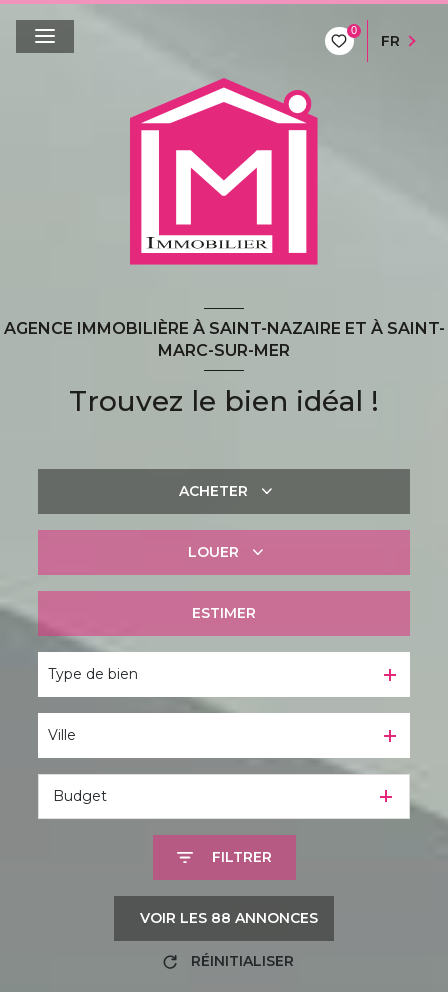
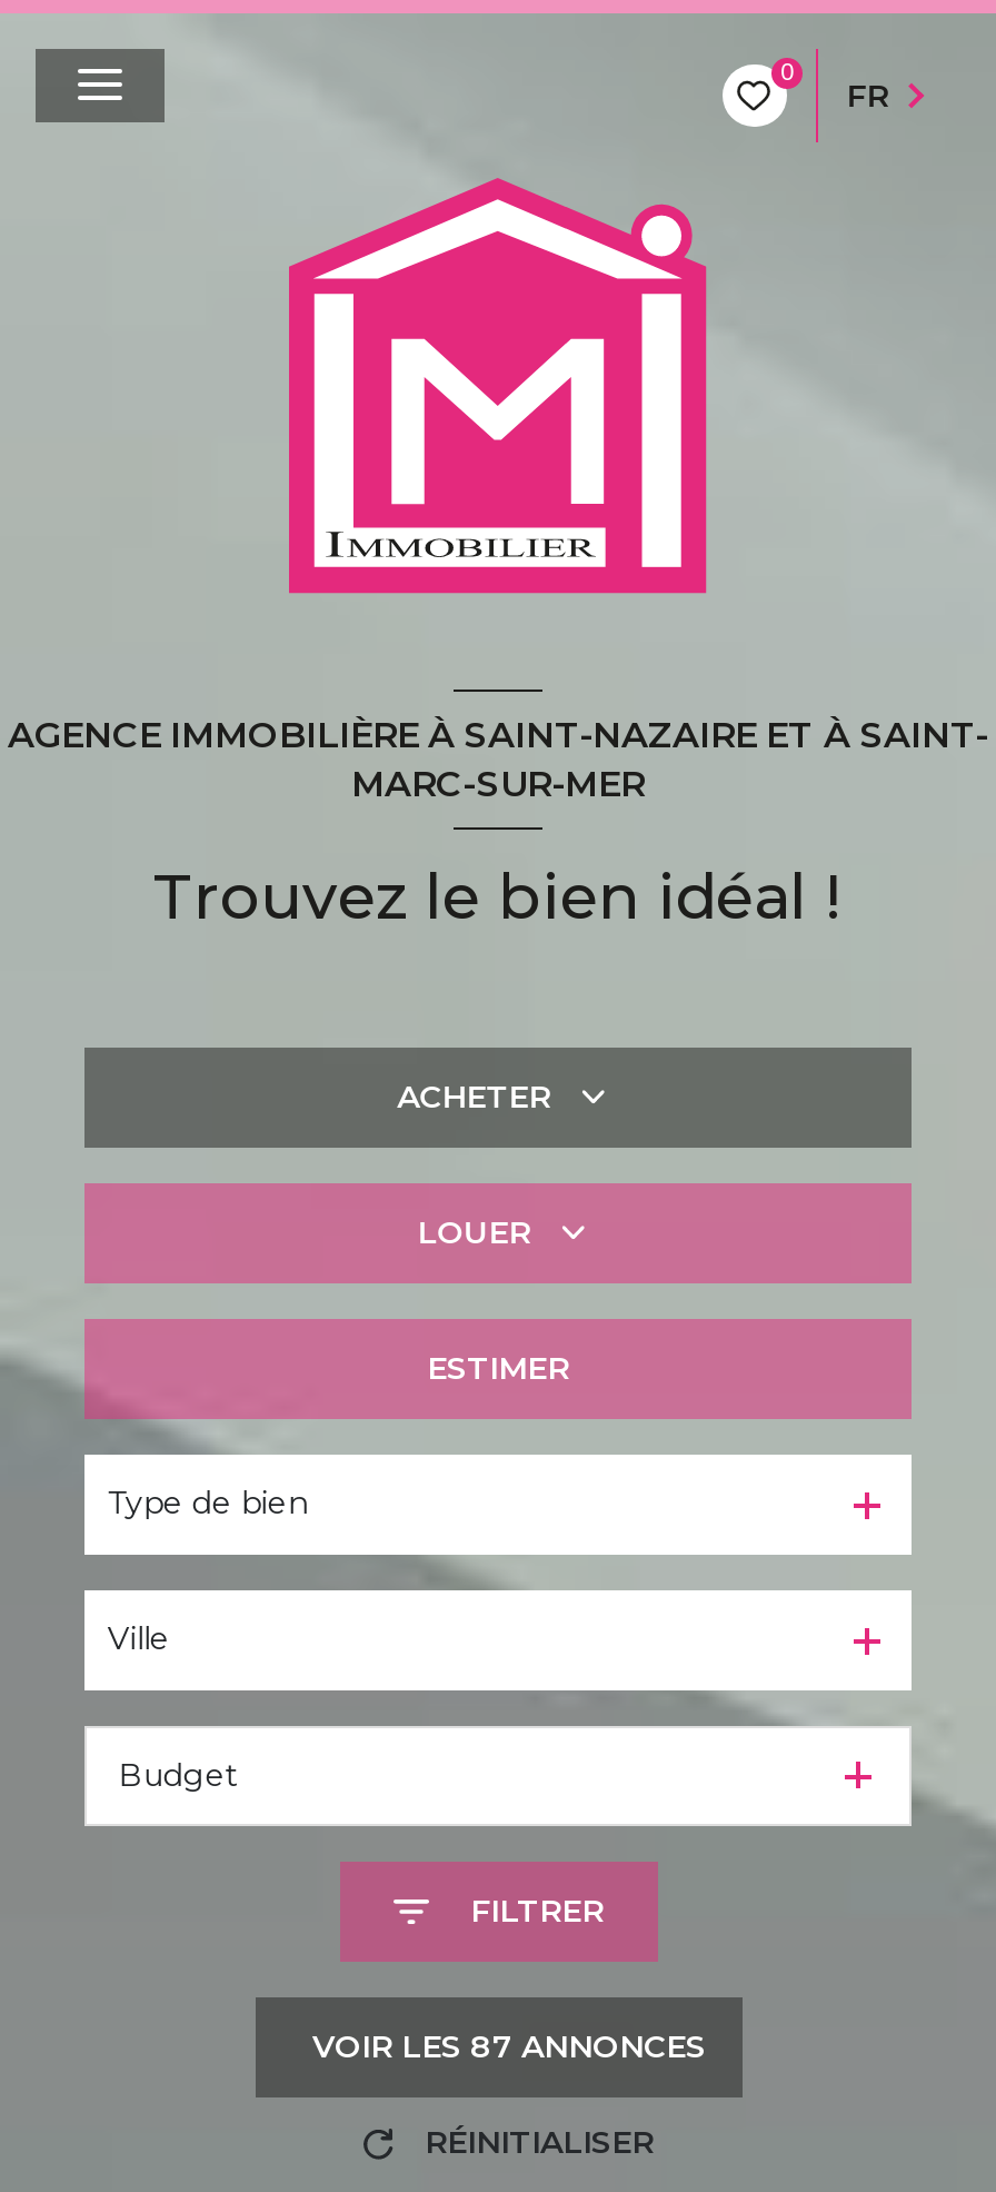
[140,909,318,927] VOIR LES 88 ANNONCES -> [312,2026,706,2066] VOIR LES 87 ANNONCES

